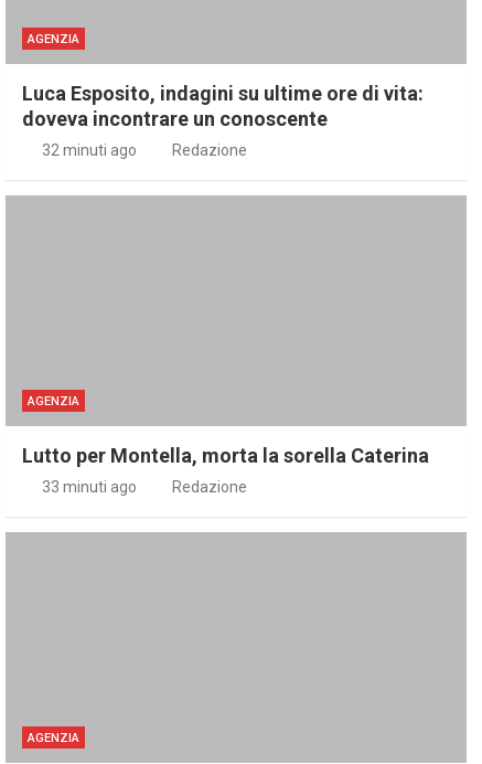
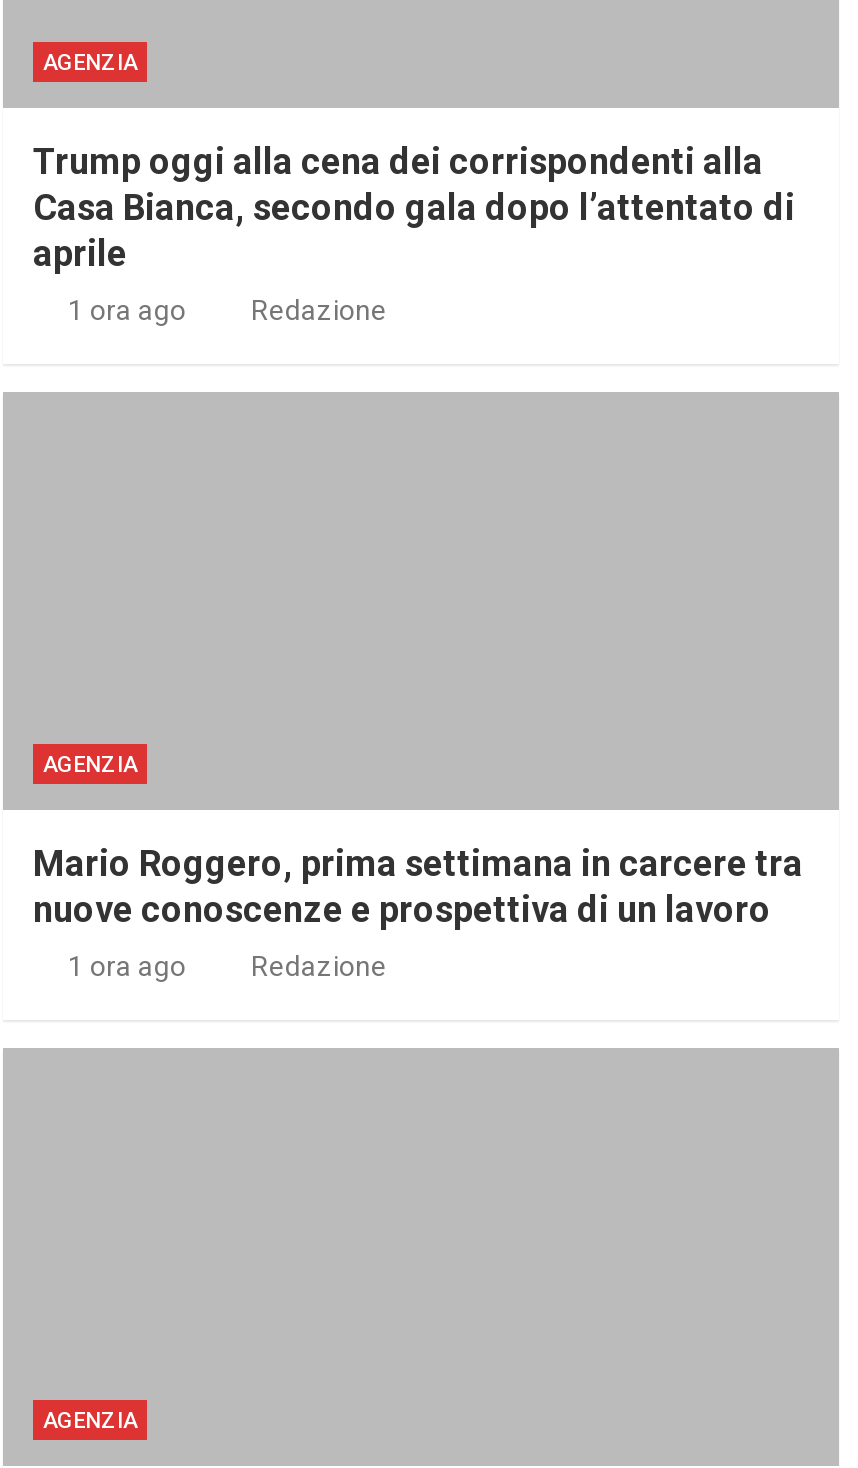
[22,82,424,130] Luca Esposito, indagini su ultime ore di vita: | doveva incontrare un conoscente -> [33,140,795,274] Trump oggi alla cena dei corrispondenti alla | Casa Bianca, secondo gala dopo l’attentato di | aprile
[41,141,136,159] 32 minuti ago -> [68,294,186,326] 1 ora ago
[22,444,429,467] Lutto per Montella, morta la sorella Caterina -> [33,842,803,930] Mario Roggero, prima settimana in carcere tra | nuove conoscenze e prospettiva di un lavoro
[41,478,136,496] 33 minuti ago -> [68,950,186,982] 1 ora ago

